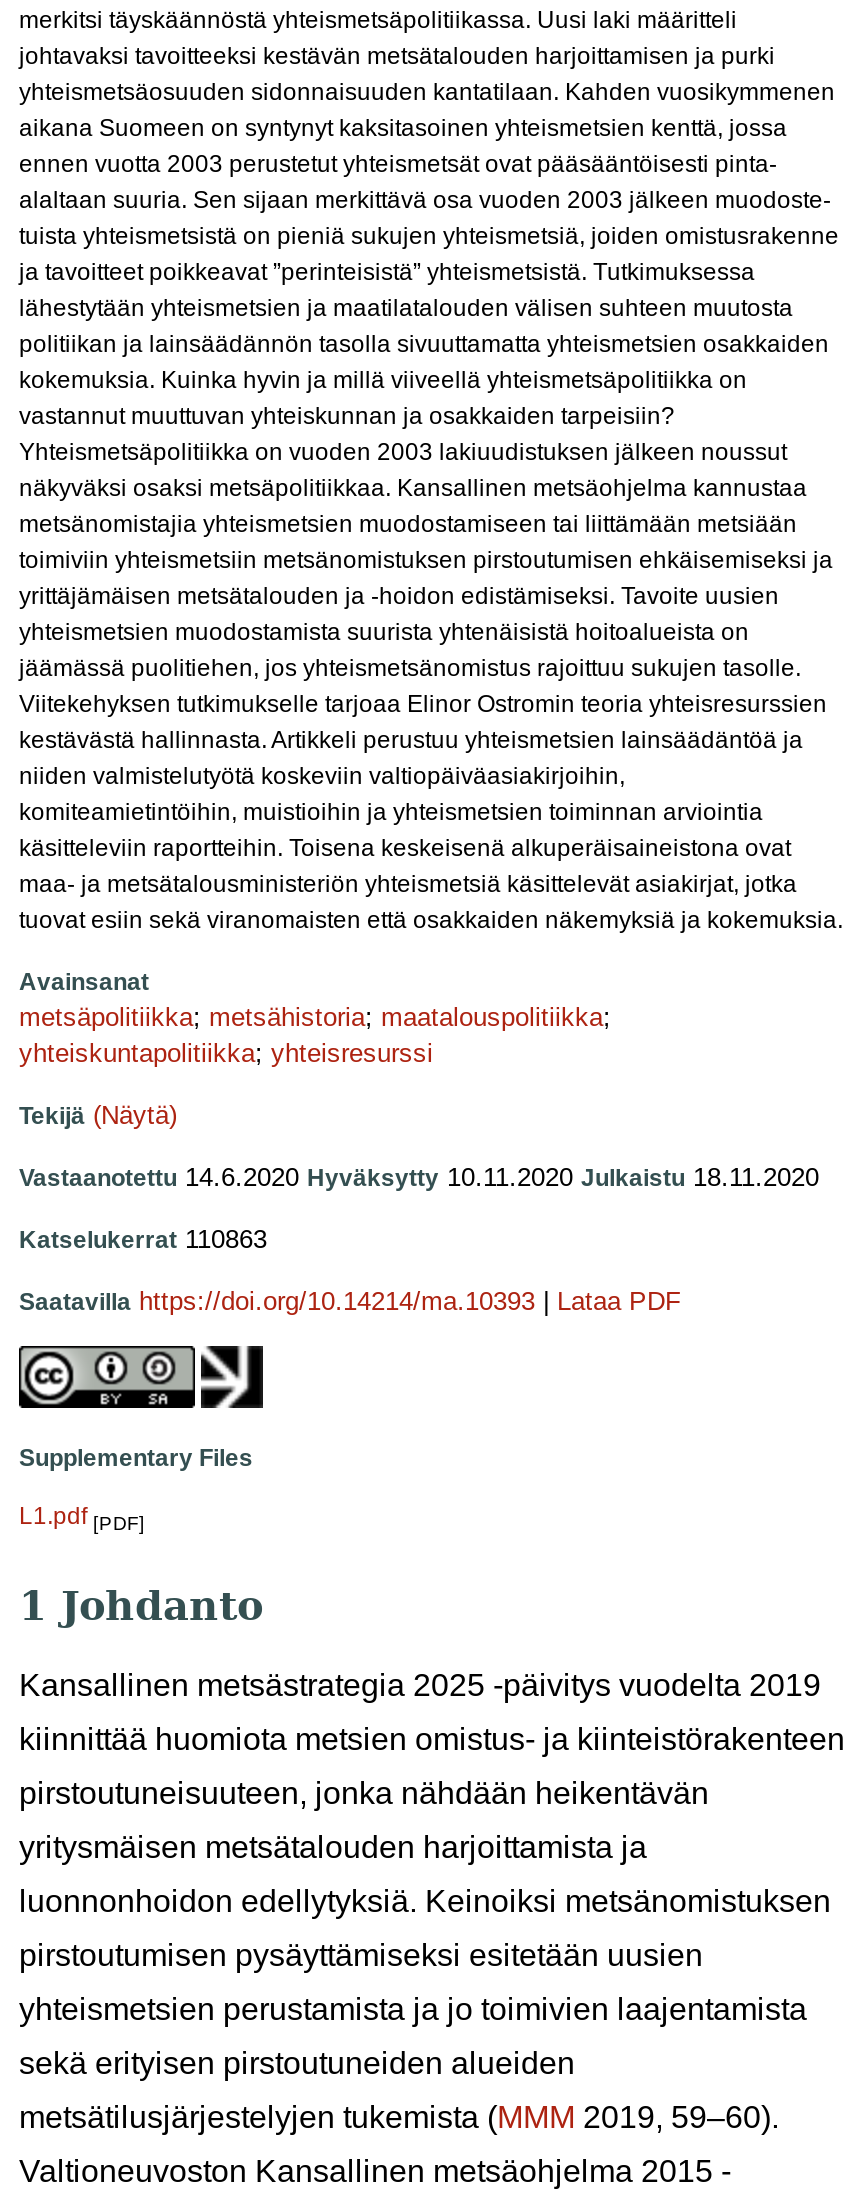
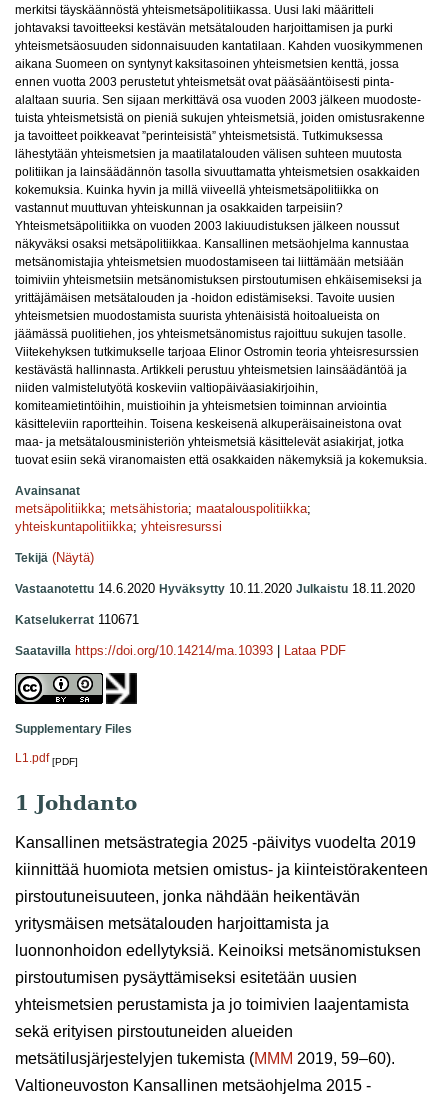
[19,1224,267,1254] Katselukerrat 110863 -> [15,612,139,627] Katselukerrat 110671

